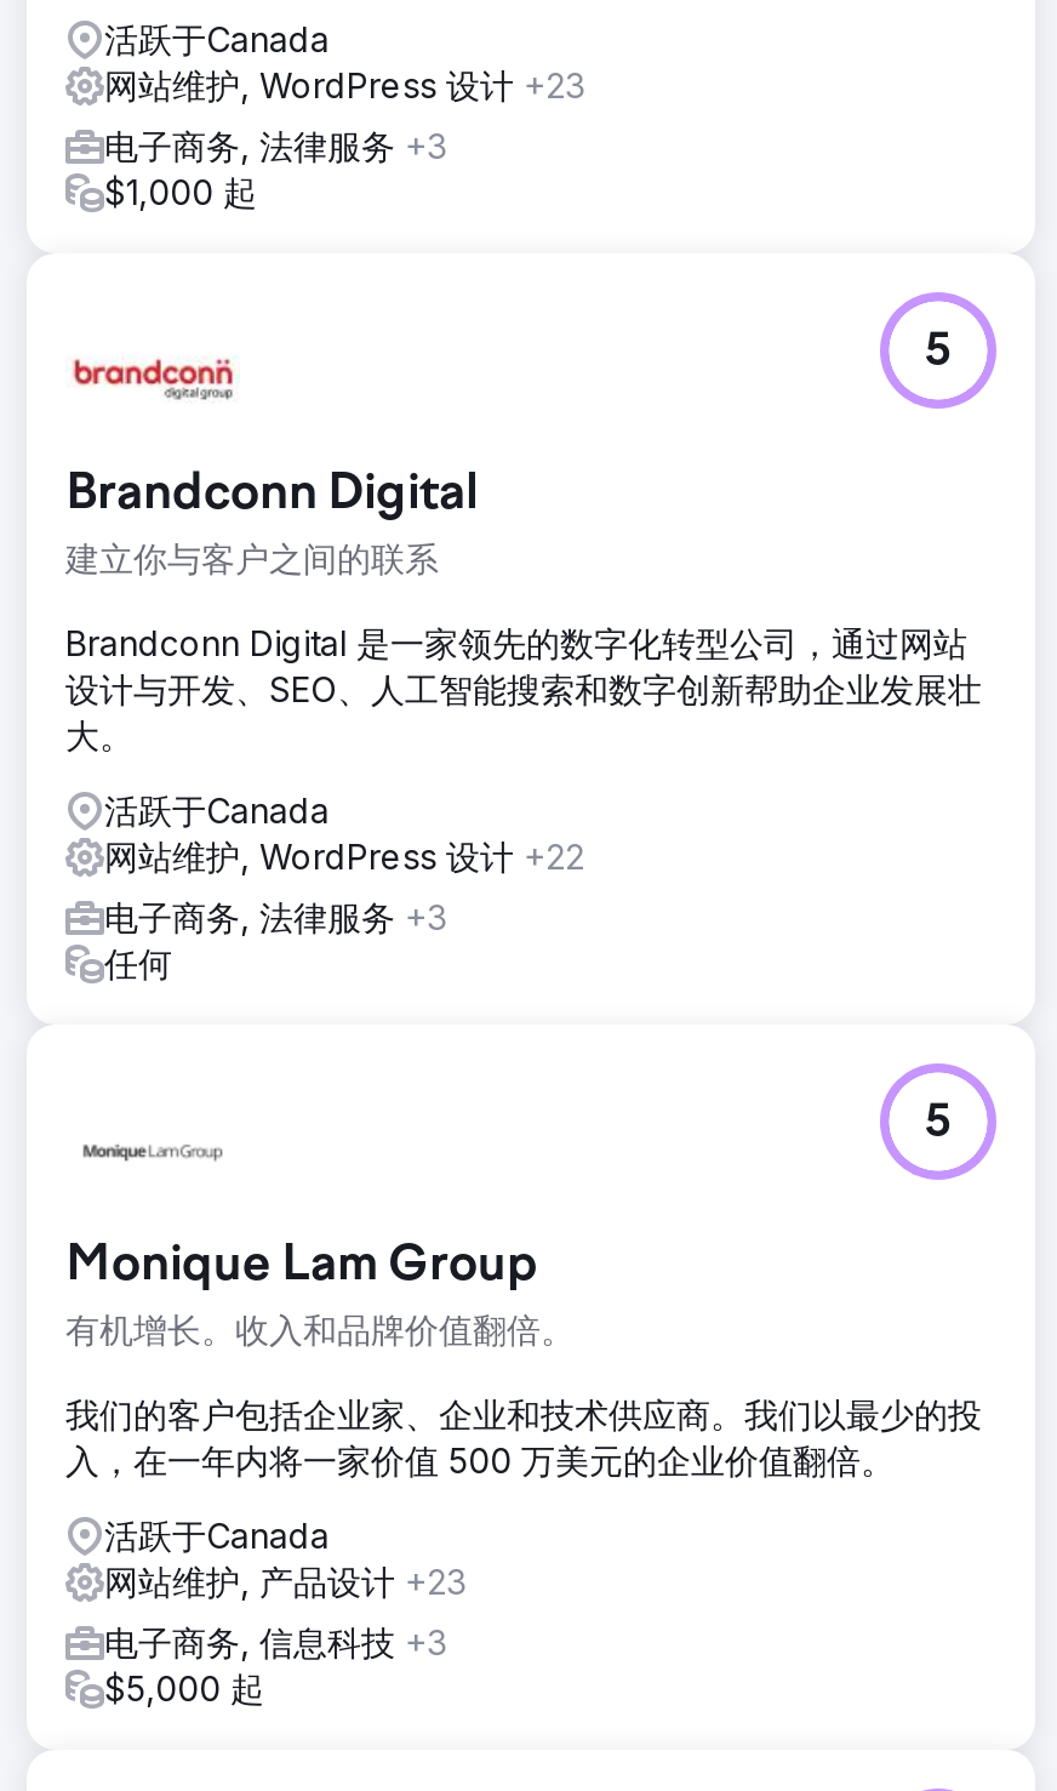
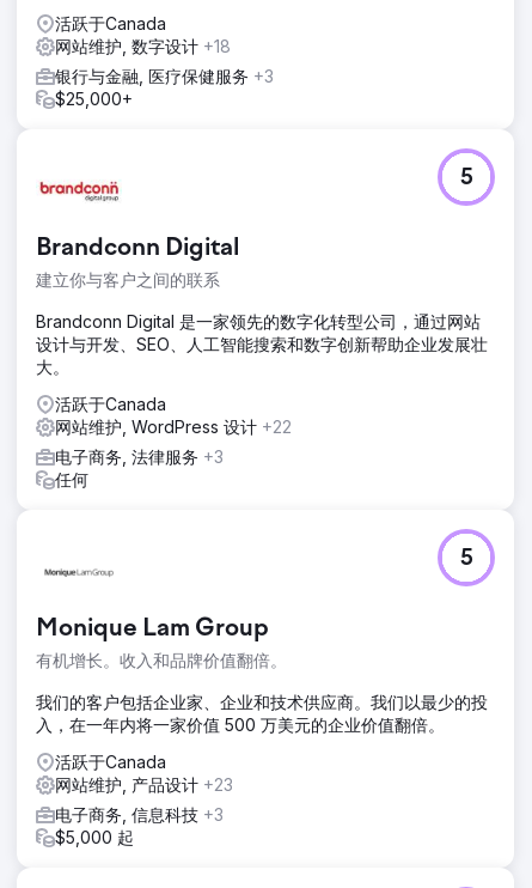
[104,63,584,105] 网站维护, WordPress 设计+23 -> [55,35,231,56] 网站维护, 数字设计+18
[104,124,446,211] 电子商务, 法律服务+3 | $1,000 起 -> [55,65,274,108] 银行与金融, 医疗保健服务+3 | $25,000+

